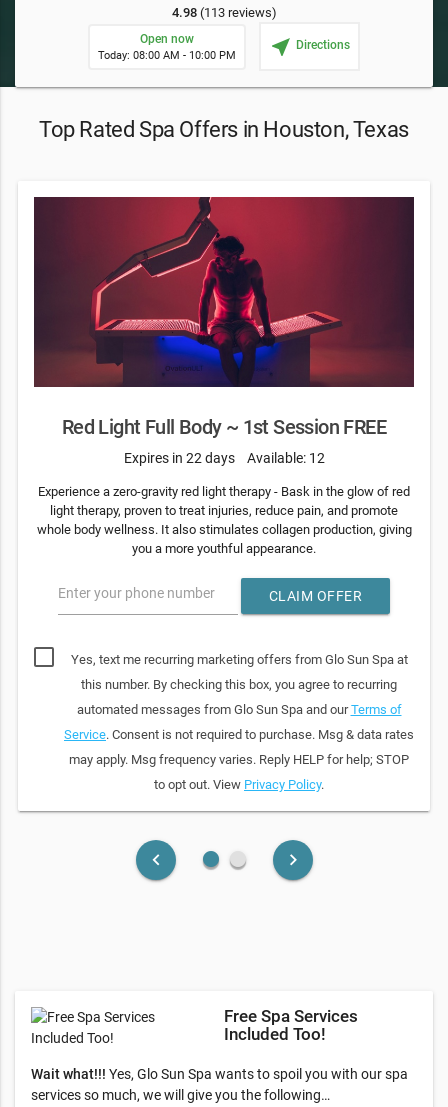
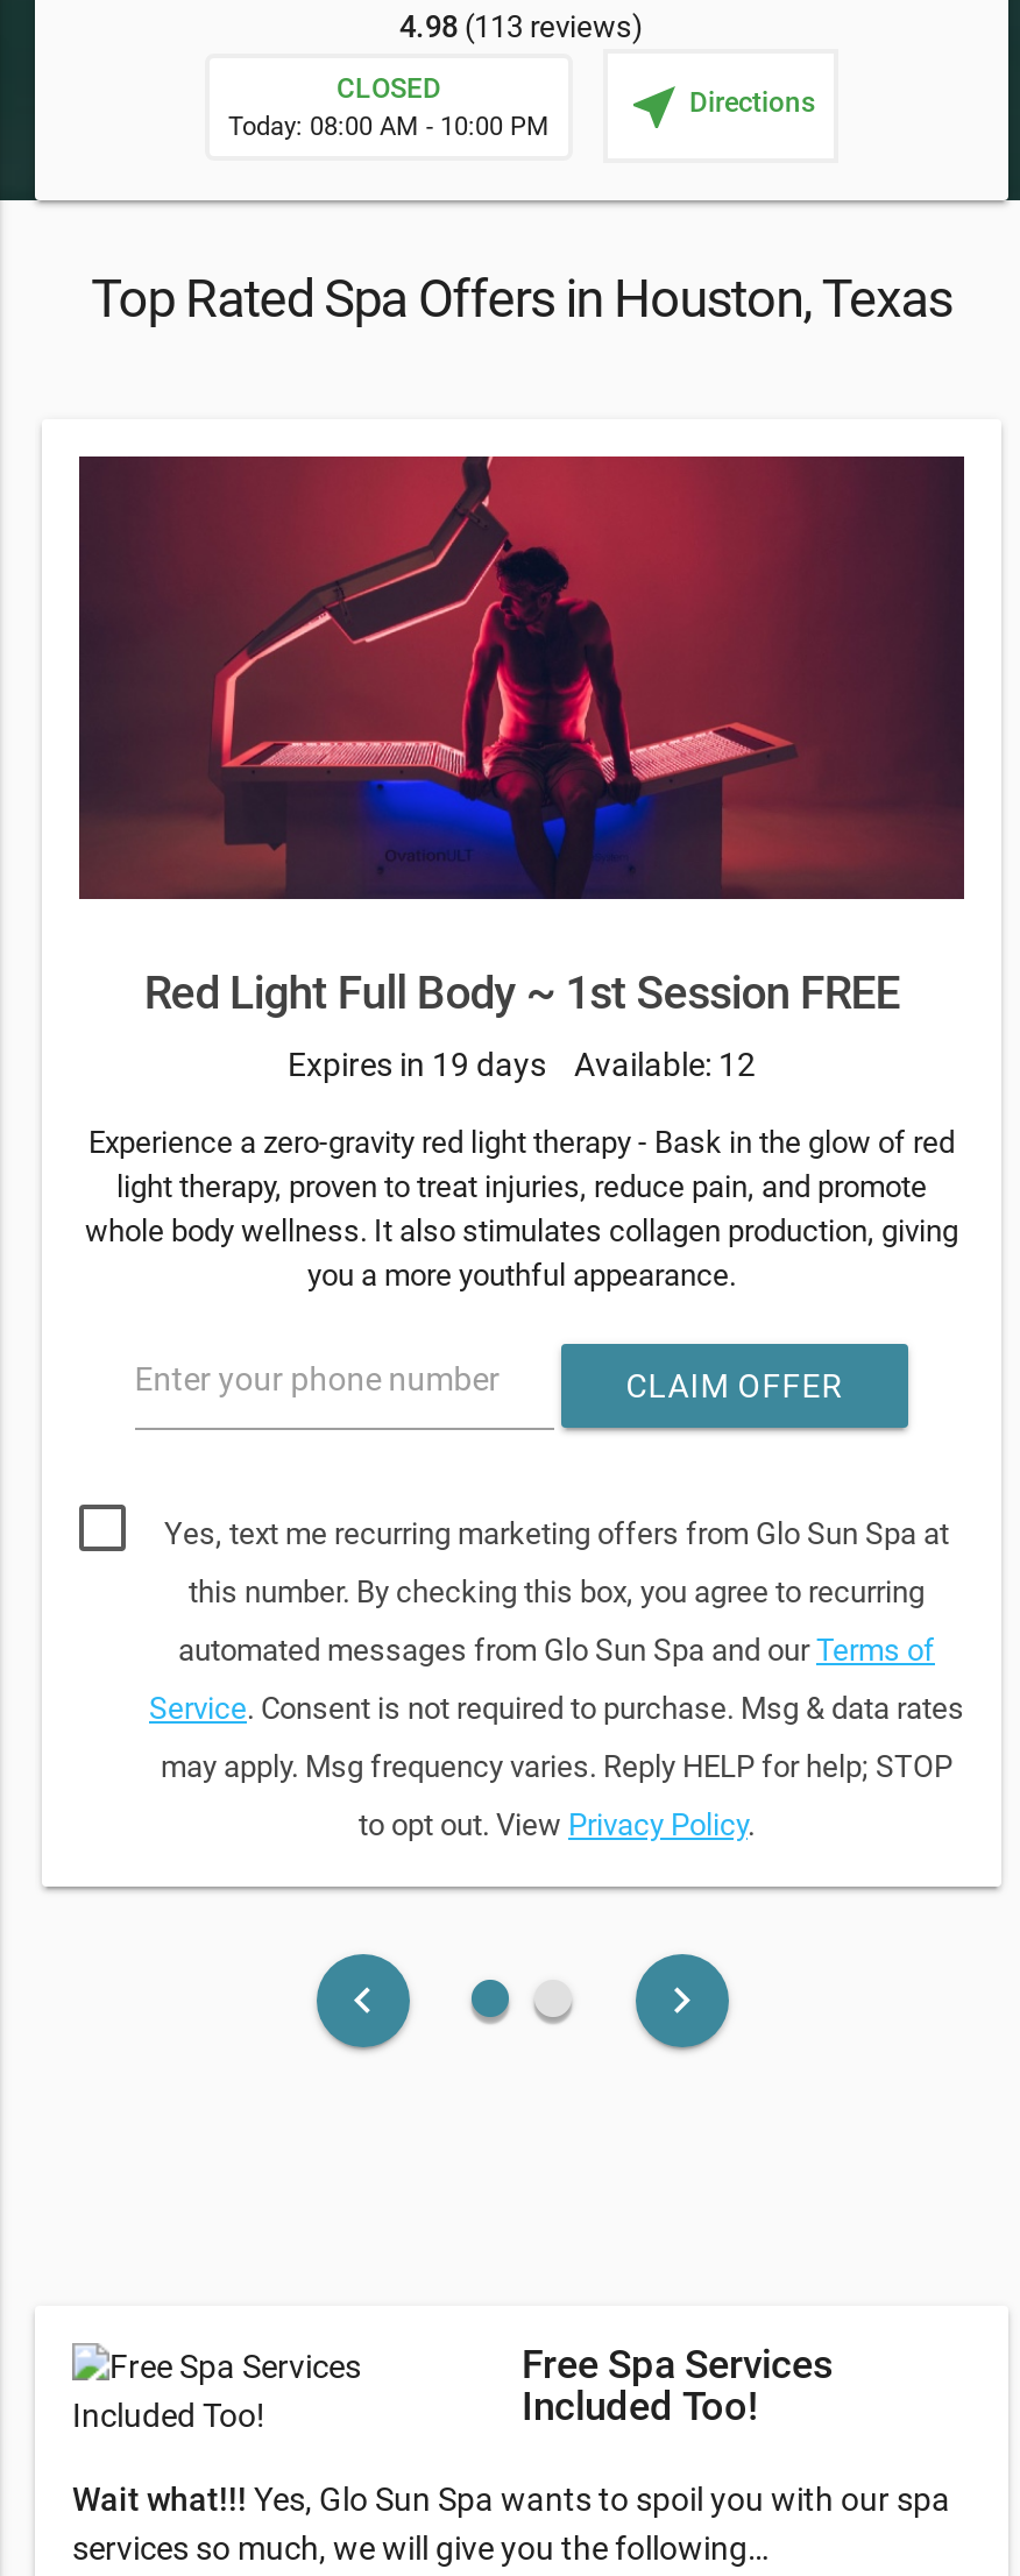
[140,32,194,46] Open now -> [337,72,441,105] CLOSED
[123,449,234,465] Expires in 22 days -> [288,1045,546,1082] Expires in 19 days

